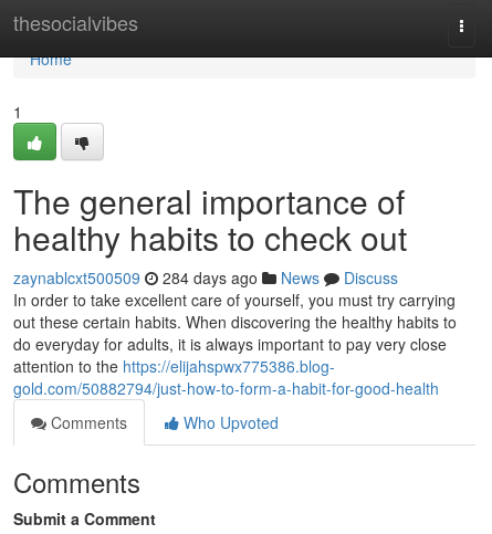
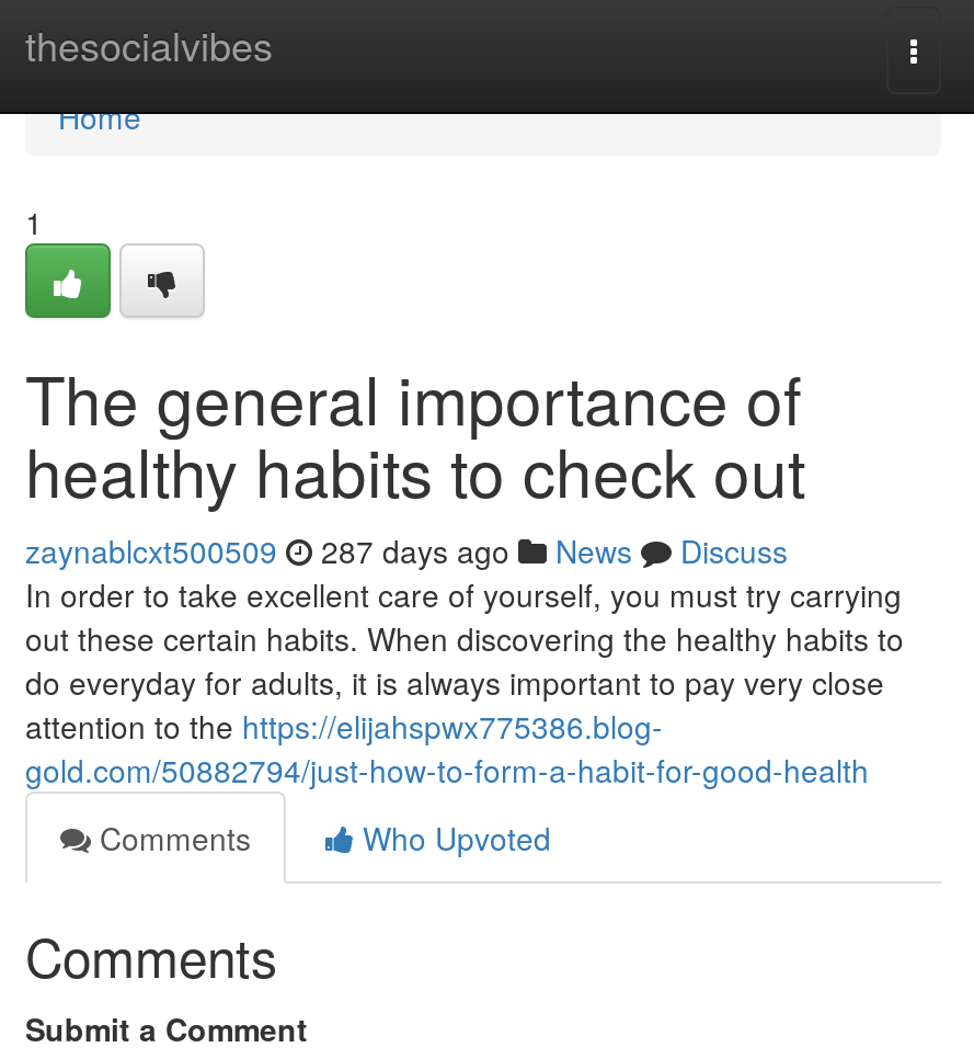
[13,266,398,289] zaynablcxt500509 284 days ago News Discuss -> [25,528,788,572] zaynablcxt500509 287 days ago News Discuss

